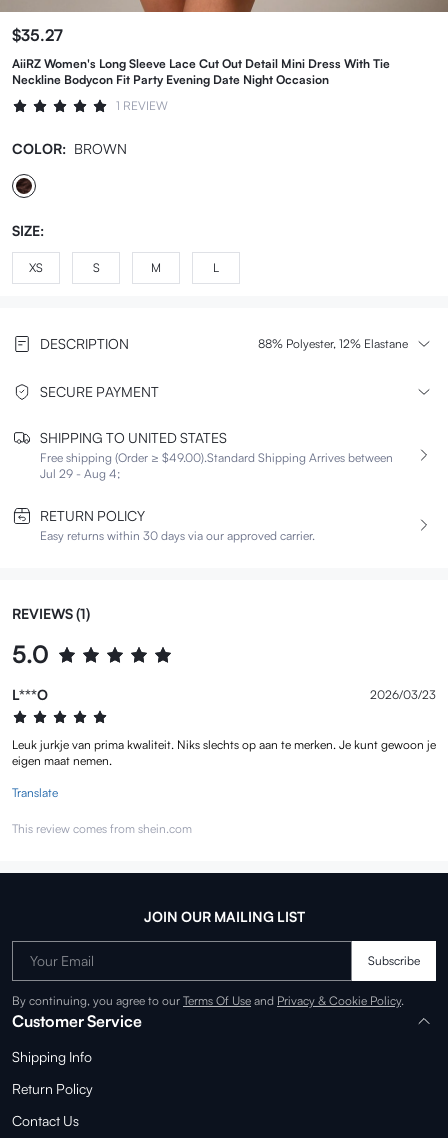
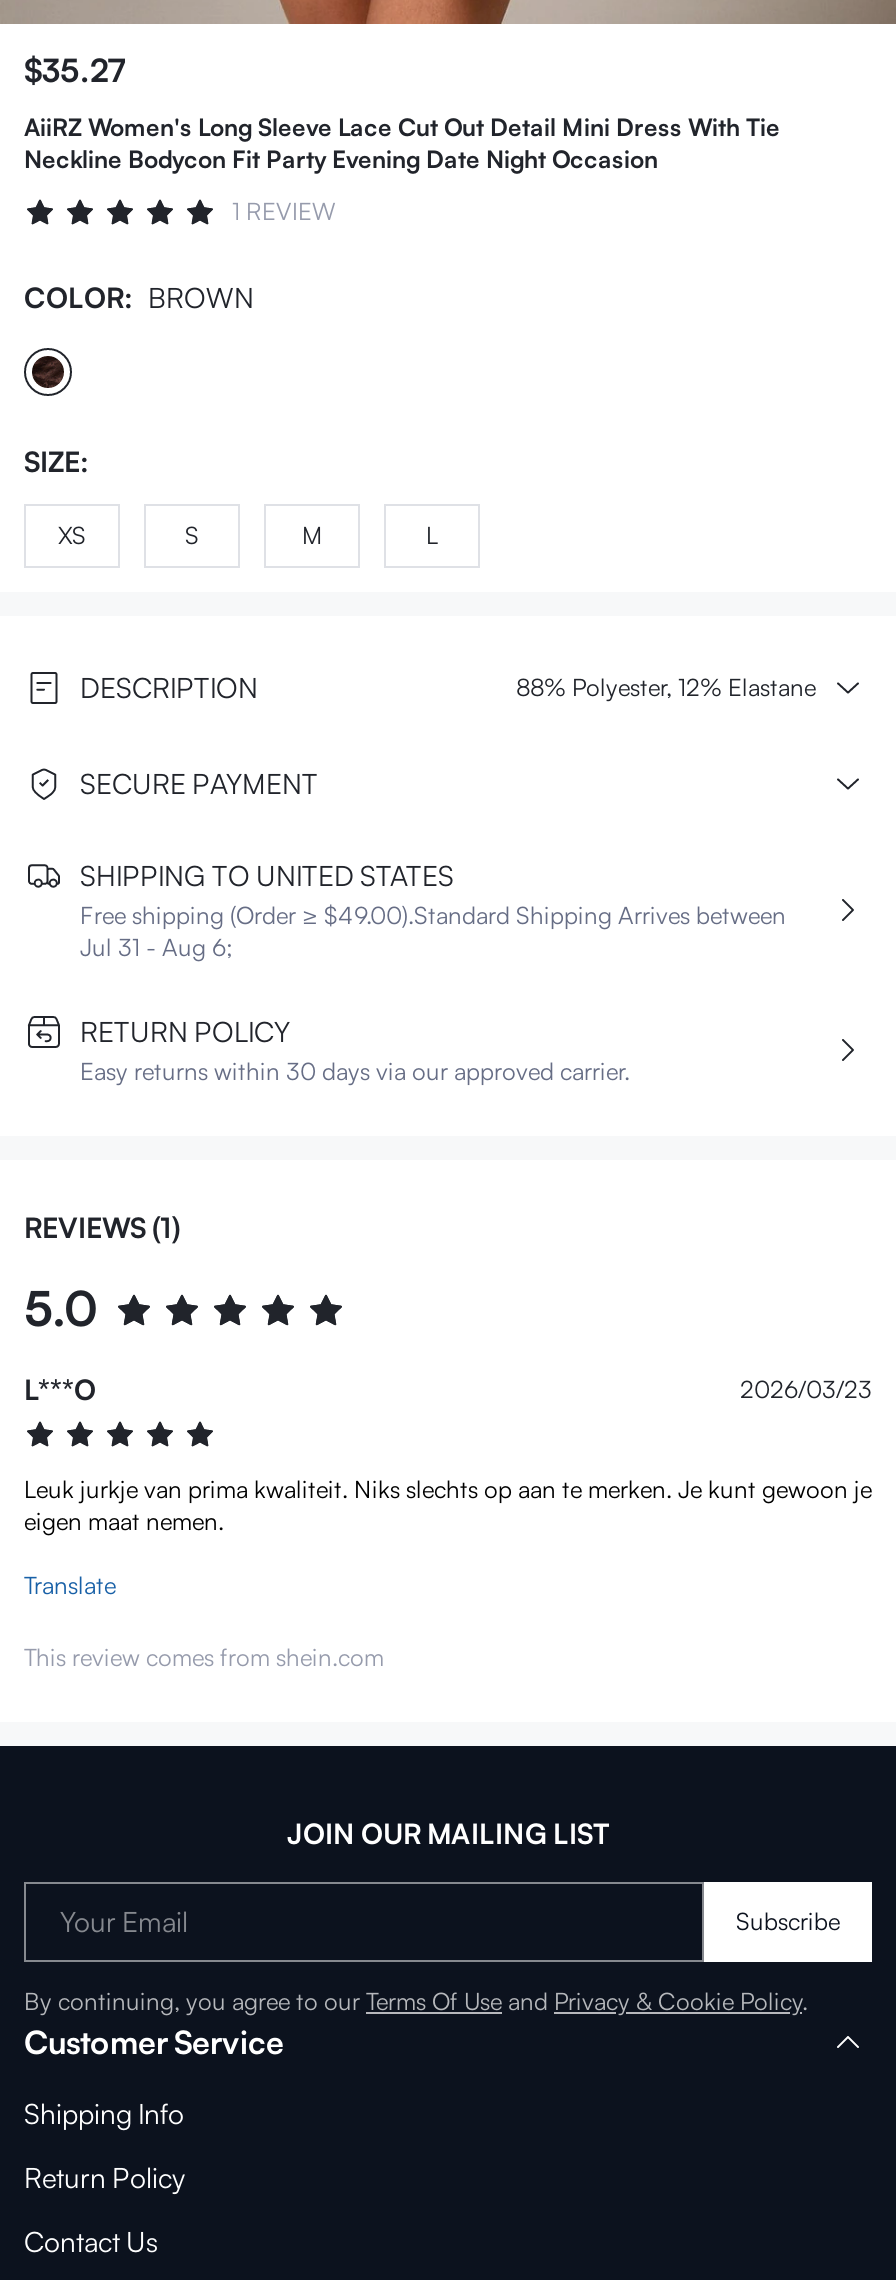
[40,467,120,481] Jul 29 - Aug 4; -> [80,935,232,963] Jul 31 - Aug 6;

